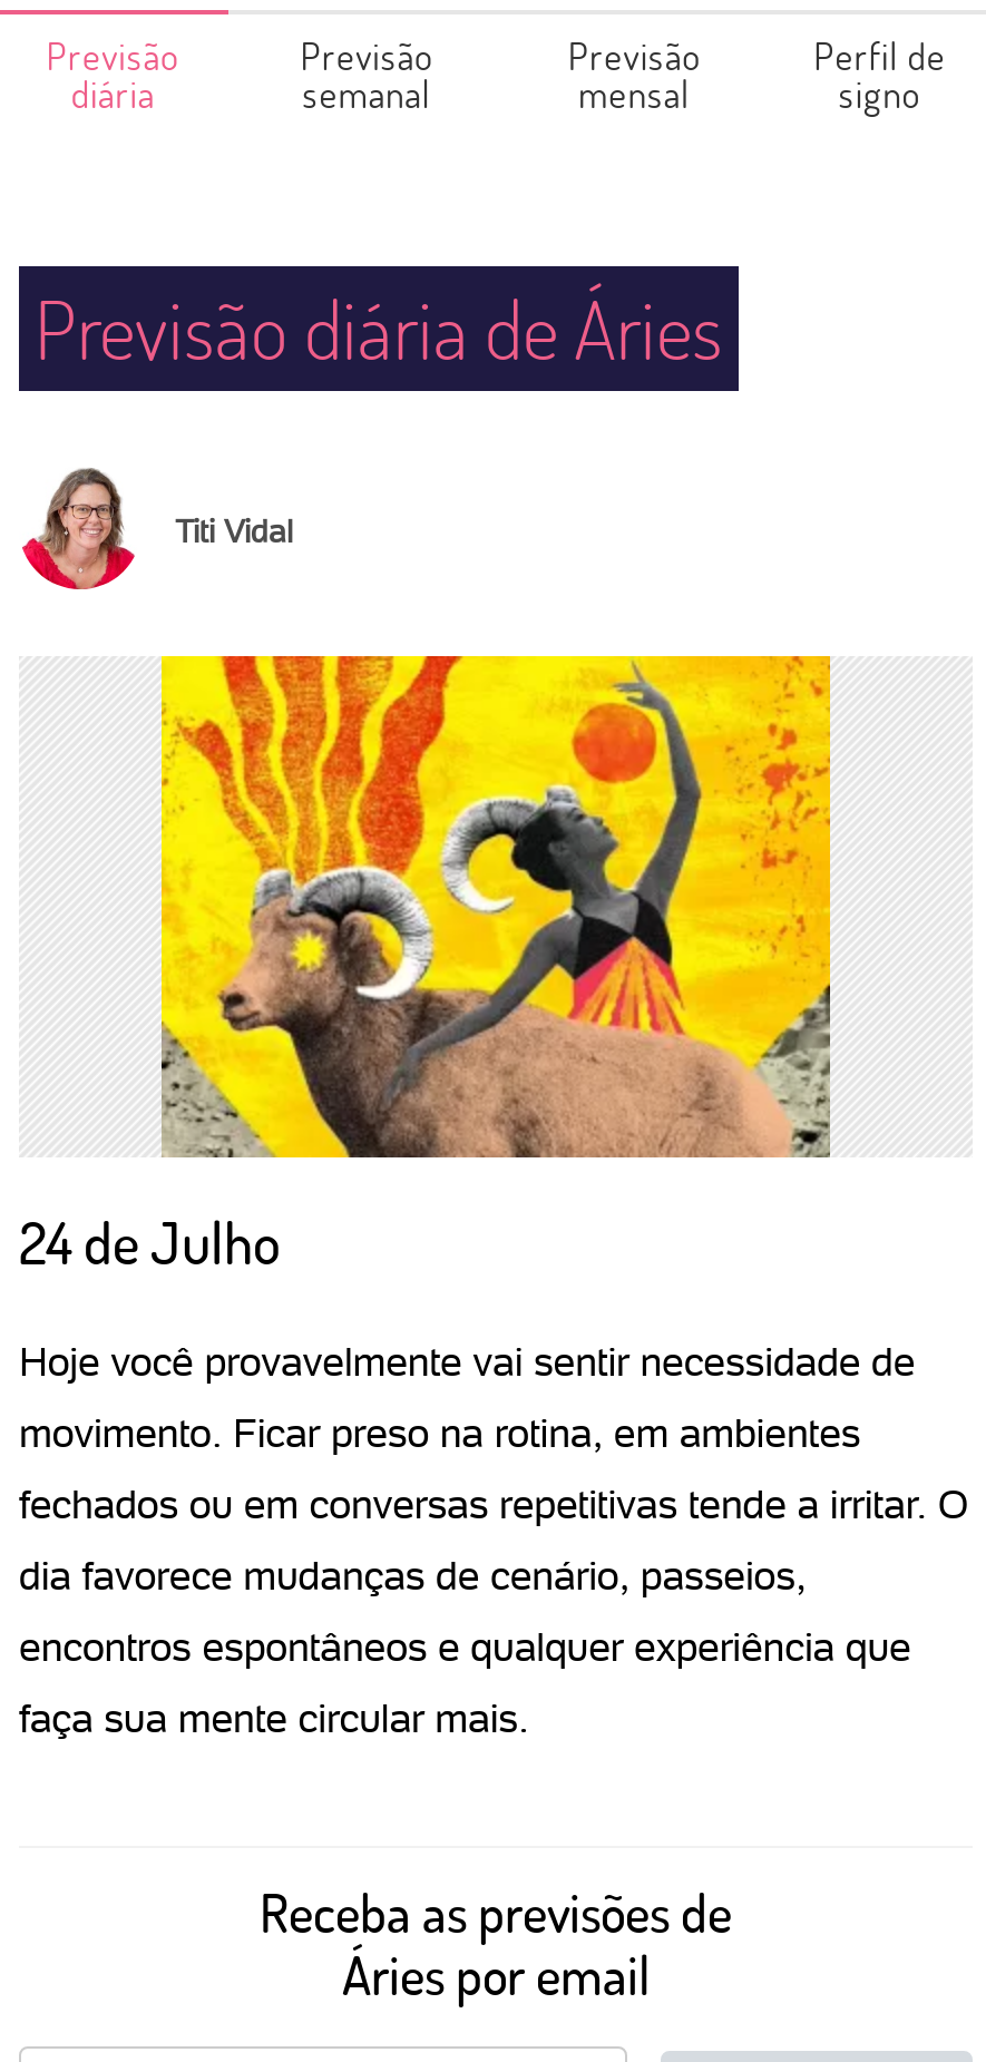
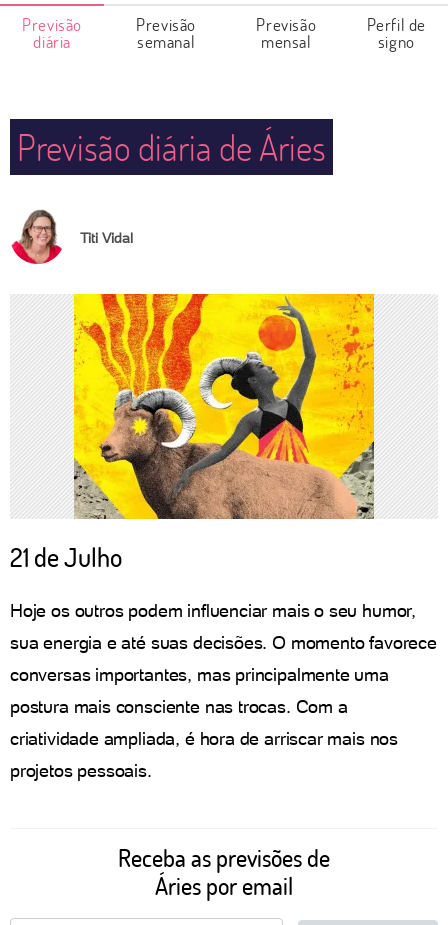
[19,1204,280,1280] 24 de Julho -> [10,540,122,574] 21 de Julho
[19,1338,915,1385] Hoje você provavelmente vai sentir necessidade de -> [10,600,416,621] Hoje os outros podem influenciar mais o seu humor,
[19,1409,861,1456] movimento. Ficar preso na rotina, em ambientes -> [10,632,437,653] sua energia e até suas decisões. O momento favorece
[19,1480,968,1527] fechados ou em conversas repetitivas tende a irritar. O -> [10,664,389,685] conversas importantes, mas principalmente uma
[19,1552,806,1599] dia favorece mudanças de cenário, passeios, -> [10,696,348,717] postura mais consciente nas trocas. Com a
[19,1623,911,1670] encontros espontâneos e qualquer experiência que -> [10,728,398,749] criatividade ampliada, é hora de arriscar mais nos
[19,1694,529,1741] faça sua mente circular mais. -> [10,760,152,781] projetos pessoais.

